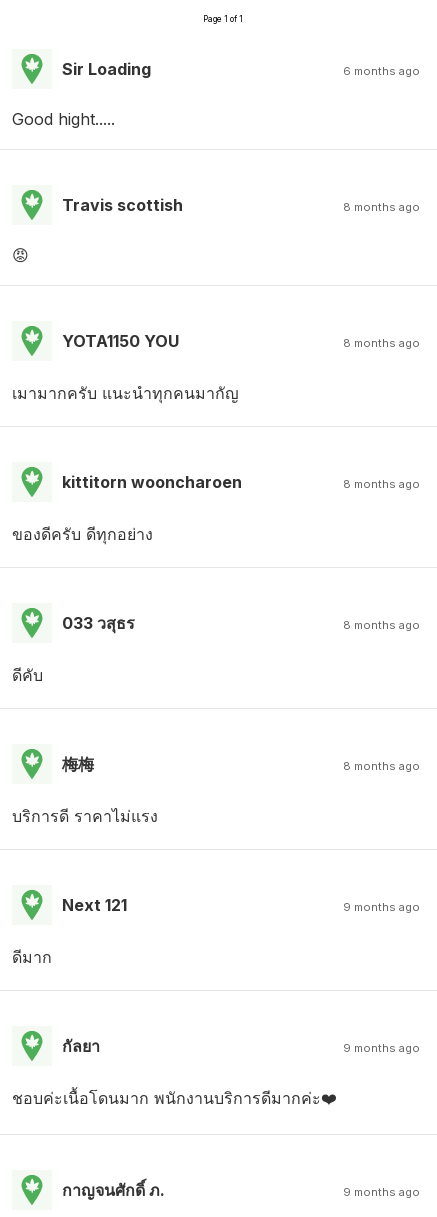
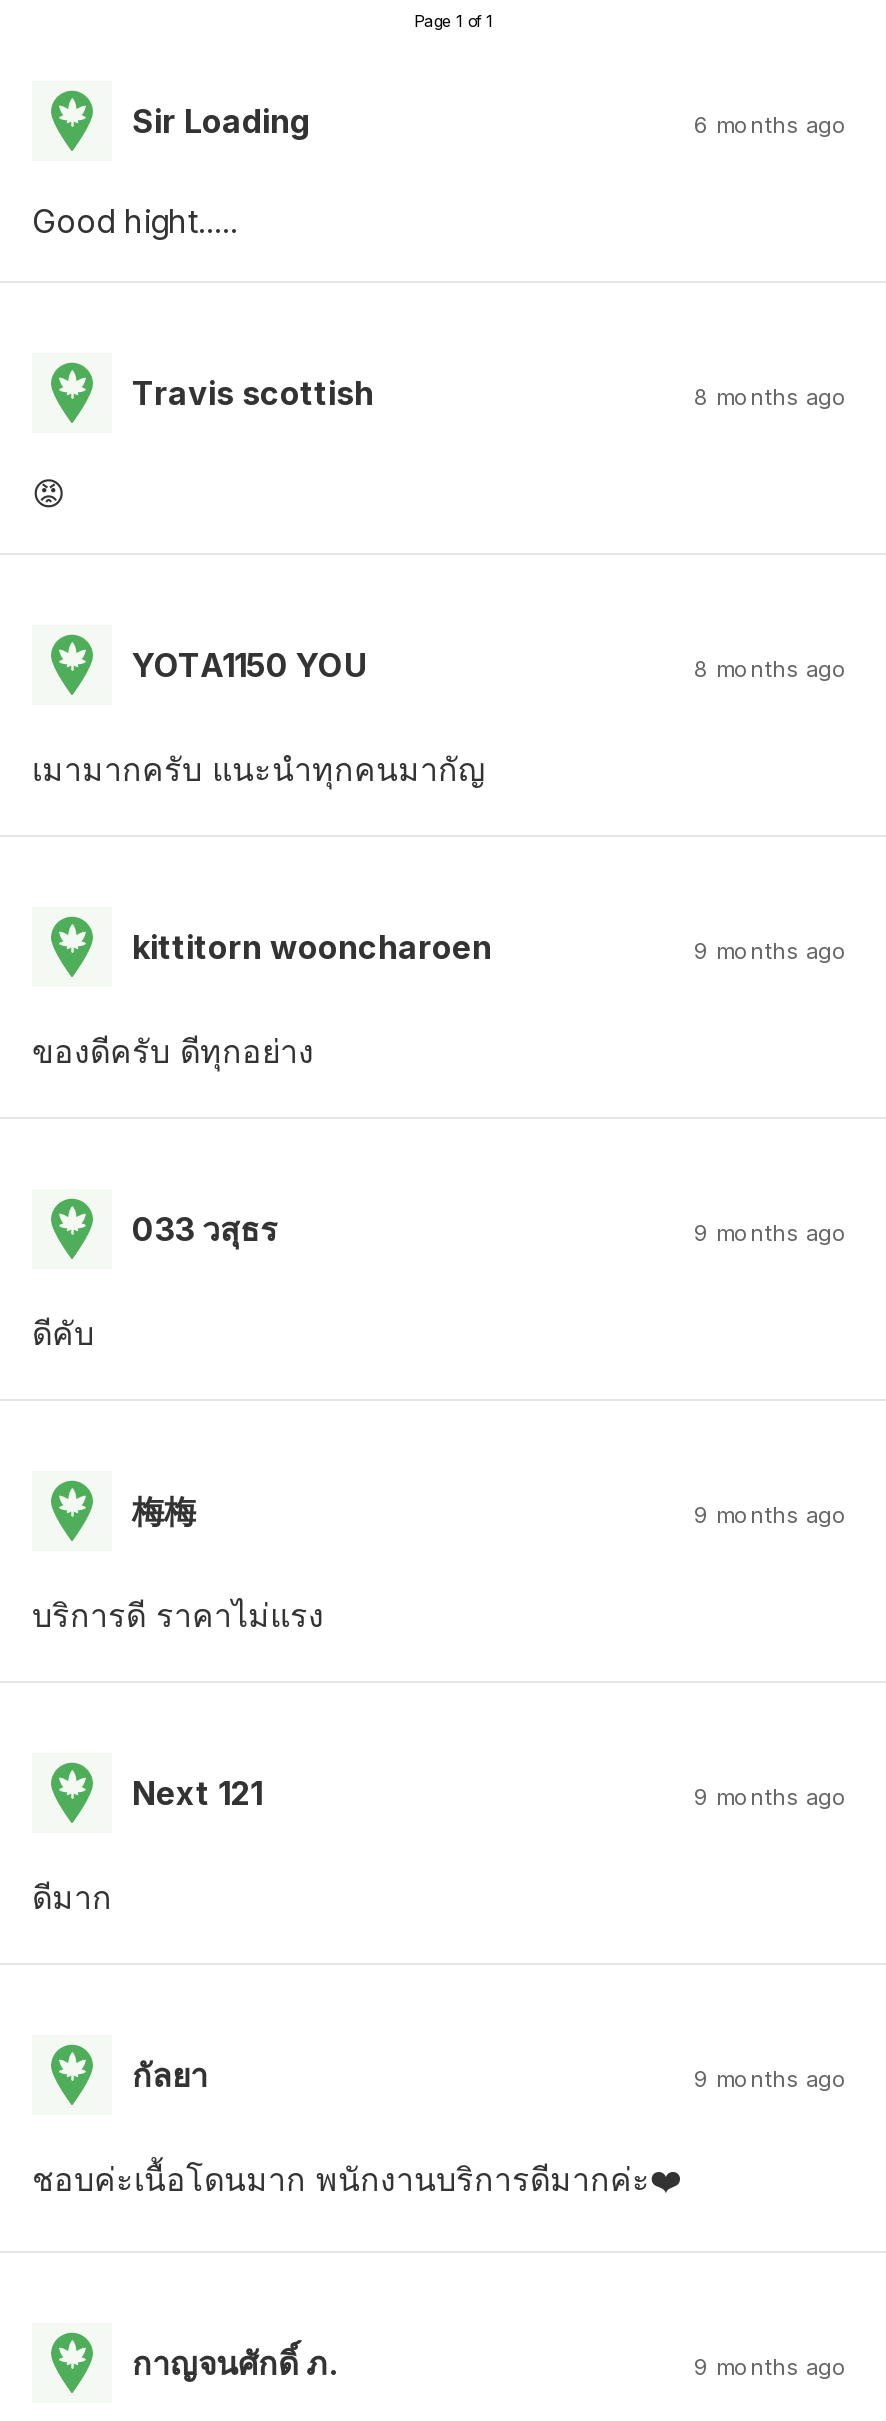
[343,477,420,491] 8 months ago -> [694,936,848,964] 9 months ago
[343,618,420,632] 8 months ago -> [694,1218,848,1246] 9 months ago
[343,759,420,773] 8 months ago -> [694,1500,848,1528] 9 months ago

